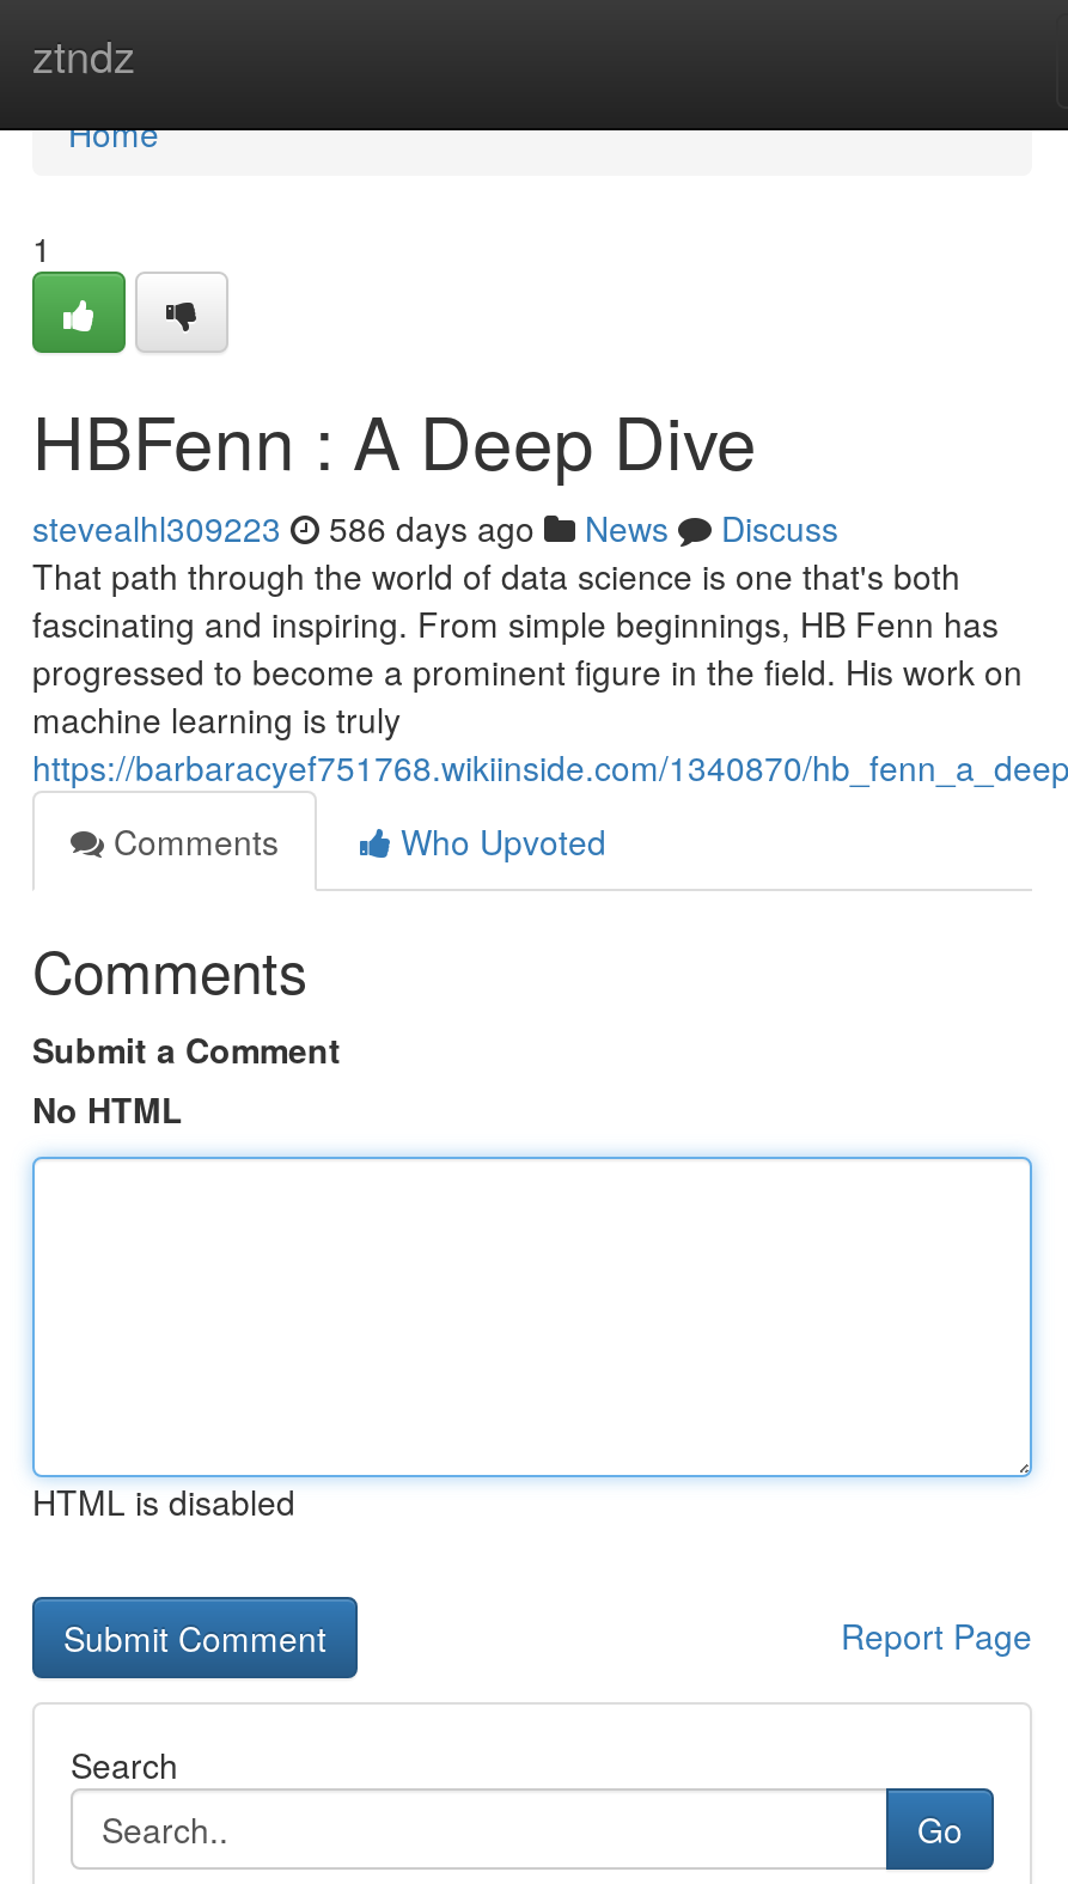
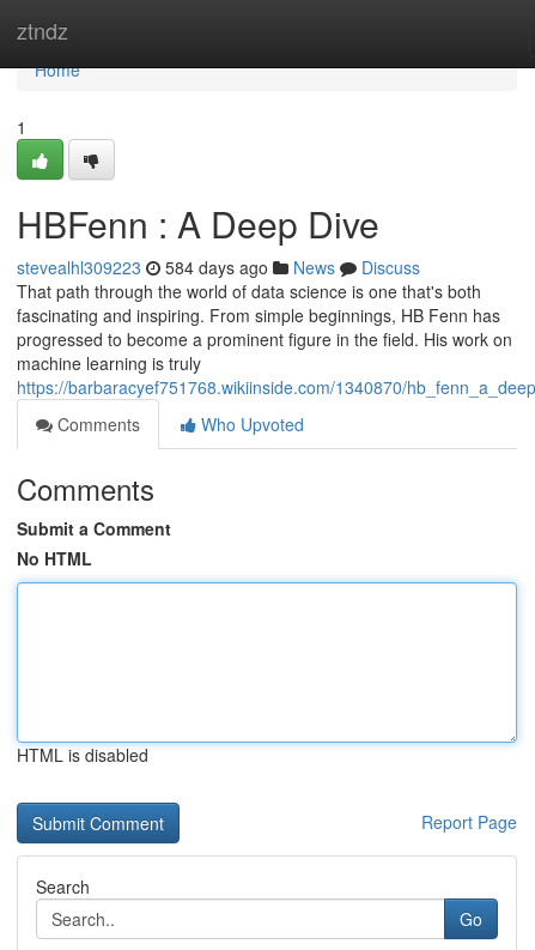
[32,504,838,551] stevealhl309223 586 days ago News Discuss -> [17,255,420,279] stevealhl309223 584 days ago News Discuss

